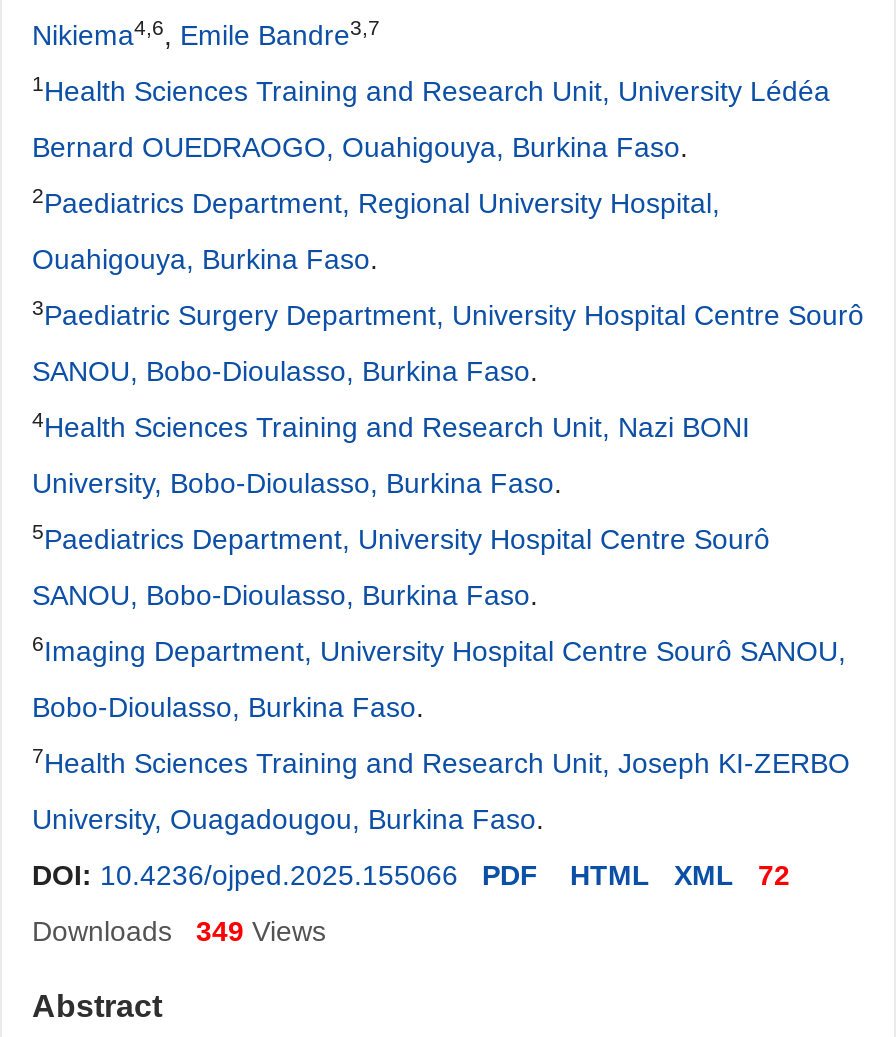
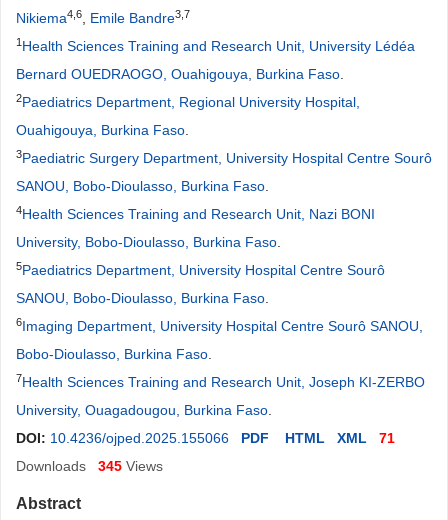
[32,859,790,891] DOI: 10.4236/ojped.2025.155066 PDF HTML XML 72 -> [16,430,395,446] DOI: 10.4236/ojped.2025.155066 PDF HTML XML 71
[32,915,326,947] Downloads 349 Views -> [16,458,163,474] Downloads 345 Views

